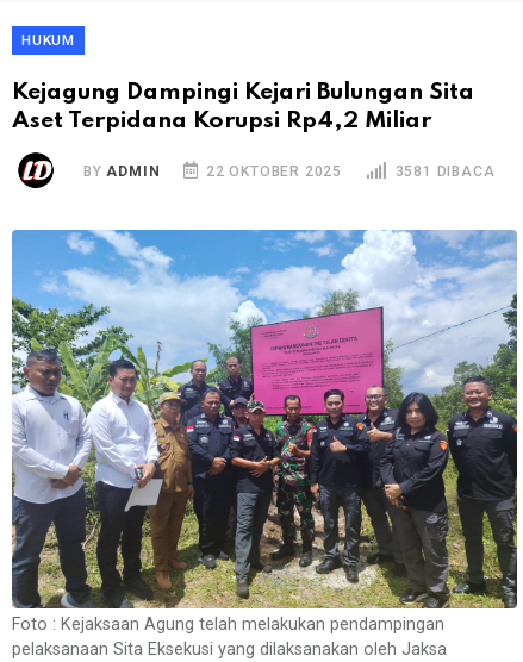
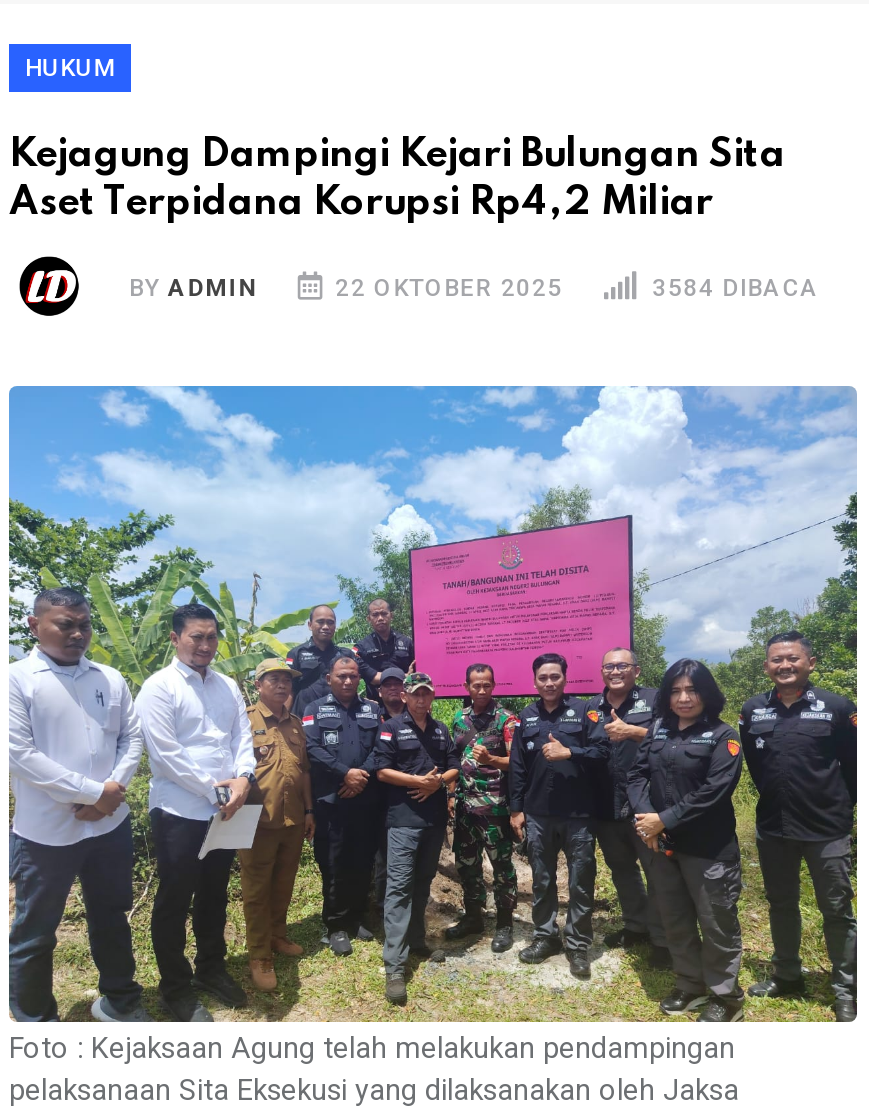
[391,163,495,179] 3581 DIBACA -> [645,273,820,301] 3584 DIBACA

